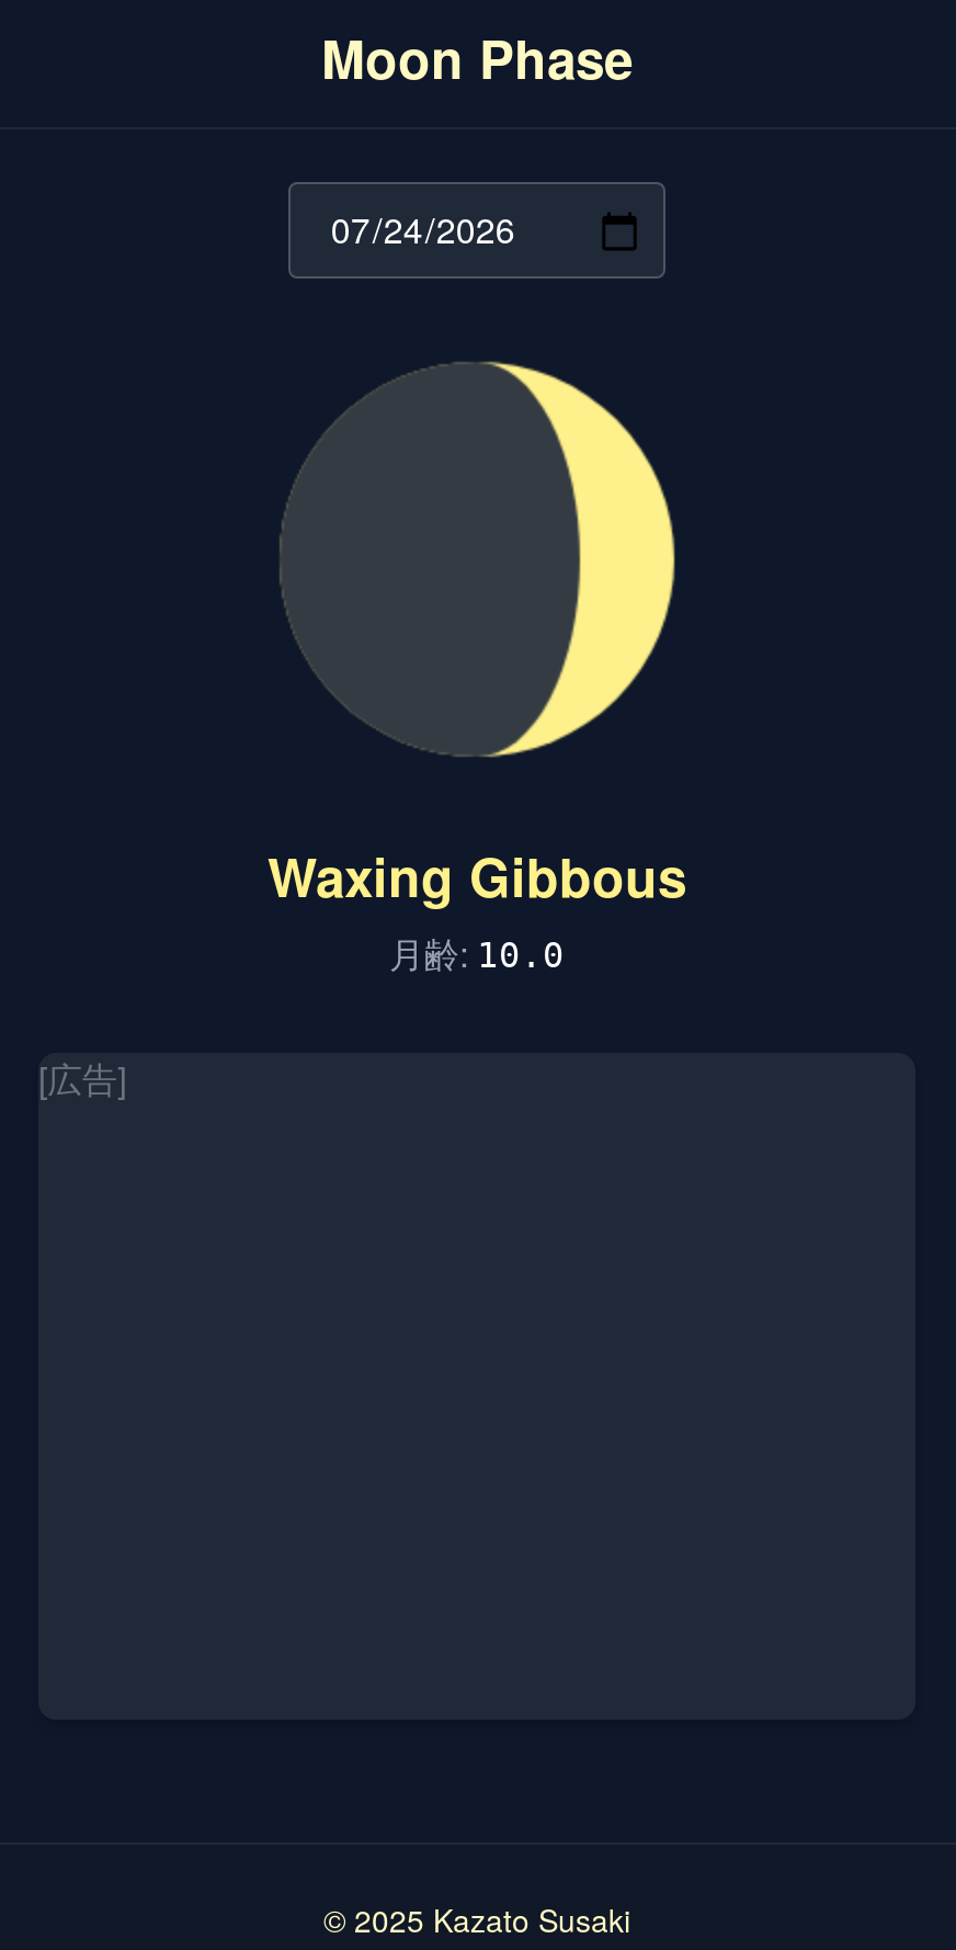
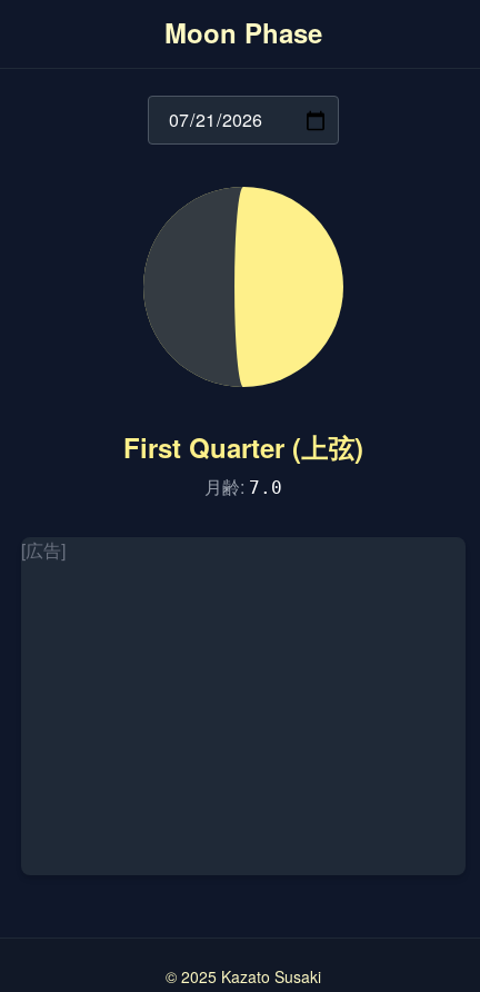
[268,362,686,978] [image] | Waxing Gibbous | 月齢: 10.0 -> [123,186,363,499] [image] | First Quarter (上弦) | 月齢: 7.0

